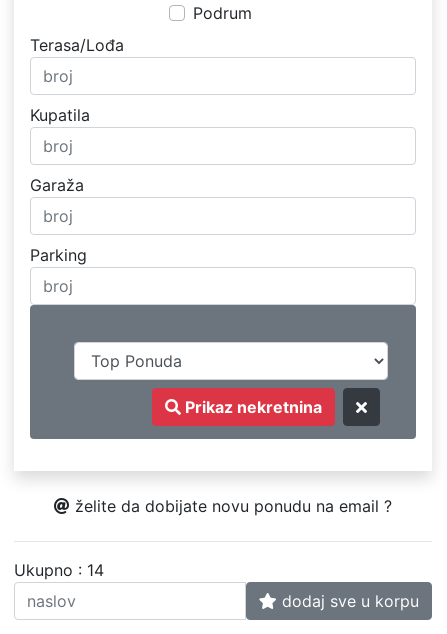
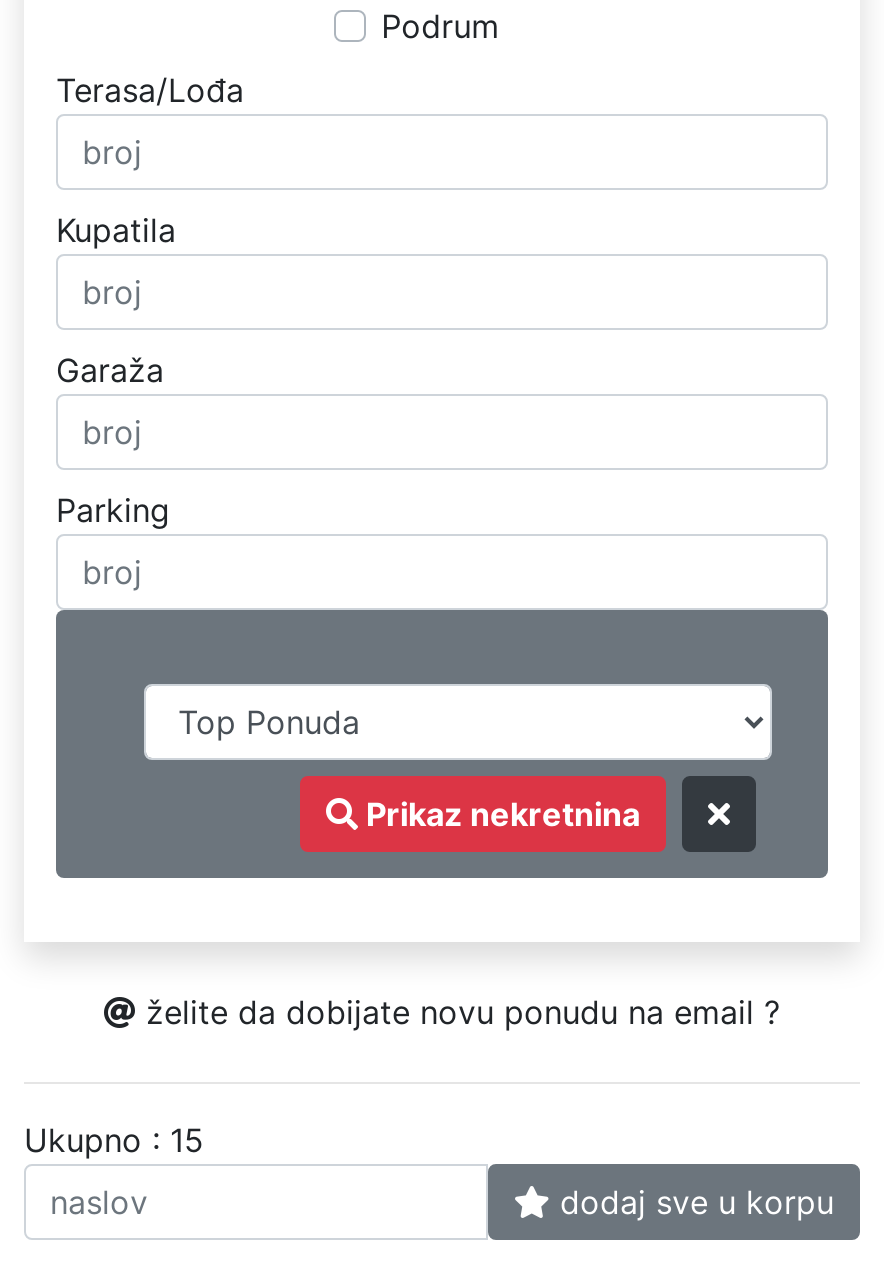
[14,560,104,580] Ukupno : 14 -> [24,1120,204,1160] Ukupno : 15

